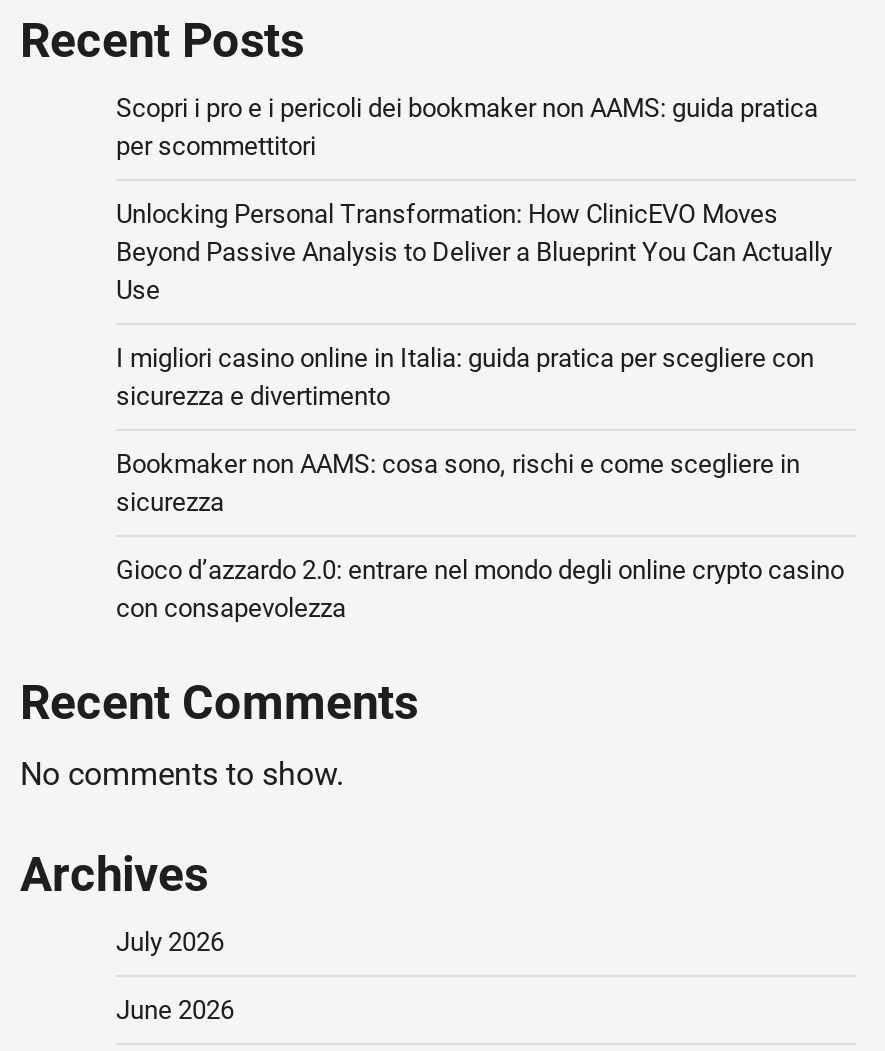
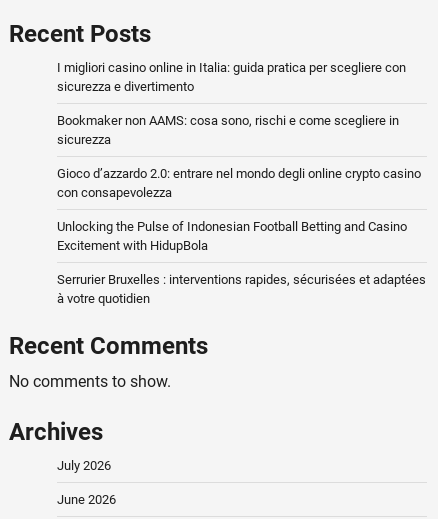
[116,93,832,305] Scopri i pro e i pericoli dei bookmaker non AAMS: guida pratica | per scommettitori | Unlocking Personal Transformation: How ClinicEVO Moves | Beyond Passive Analysis to Deliver a Blueprint You Can Actually | Use -> none
moved [116,343,844,623] -> [57,60,421,200]: I migliori casino online in Italia: guida pratica per scegliere con | sicurezza e divertimento | Bookmaker non AAMS: cosa sono, rischi e come scegliere in | sicurezza | Gioco d’azzardo 2.0: entrare nel mondo degli online crypto casino | con consapevolezza
none -> [57,219,426,306] Unlocking the Pulse of Indonesian Football Betting and Casino | Excitement with HidupBola | Serrurier Bruxelles : interventions rapides, sécurisées et adaptées | à votre quotidien

